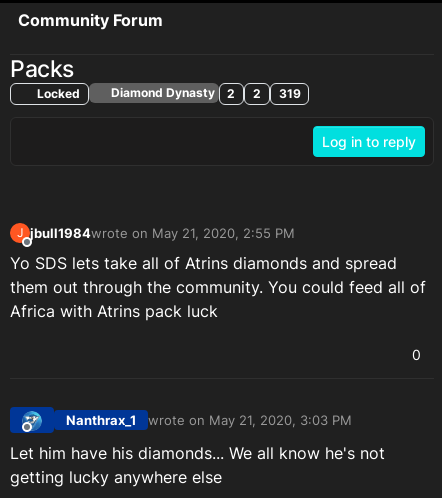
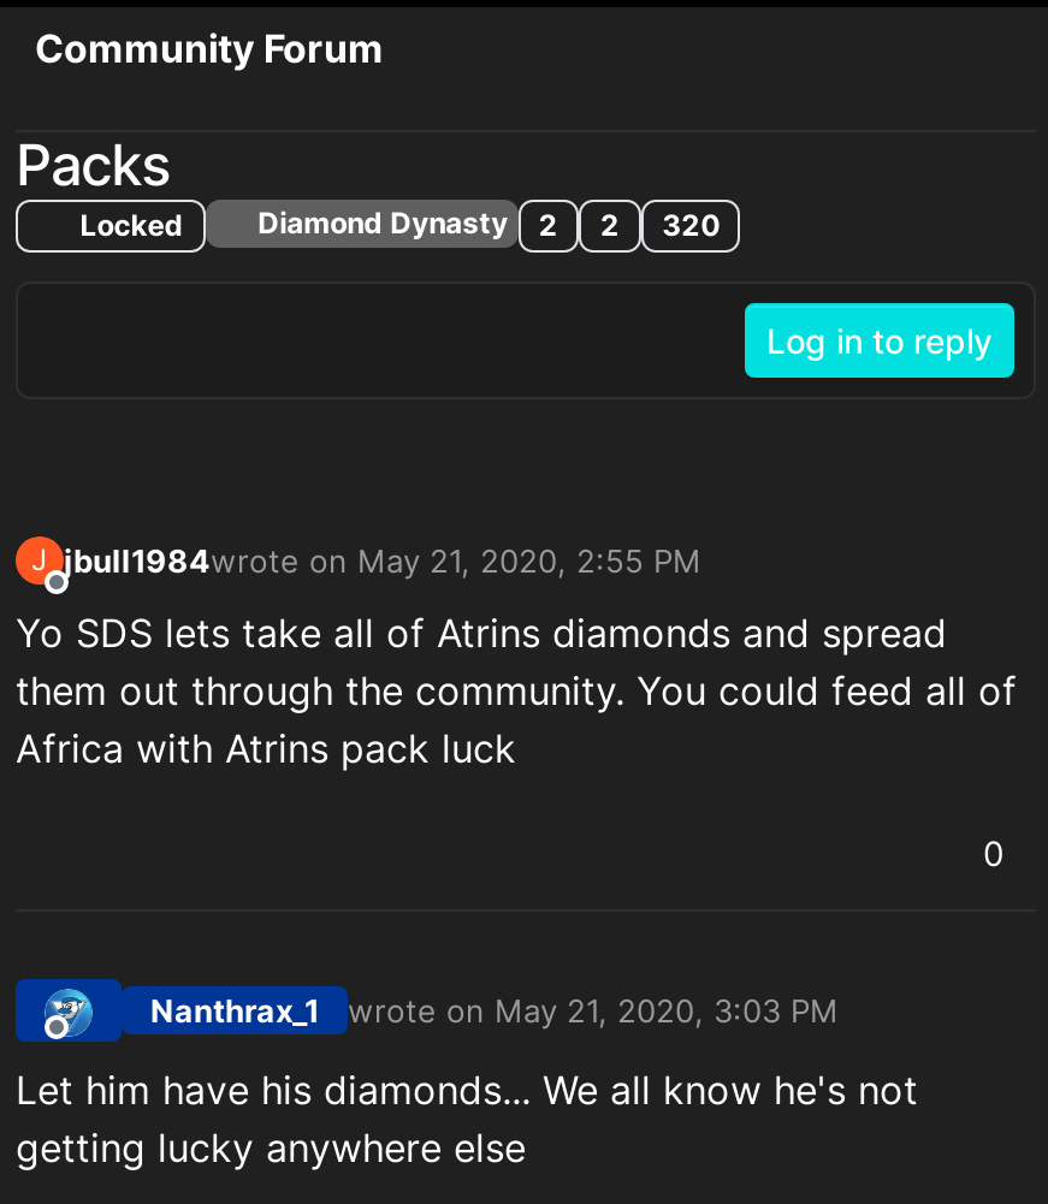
[34,85,301,101] Locked Diamond Dynasty 2 2 319 -> [73,205,720,243] Locked Diamond Dynasty 2 2 320

